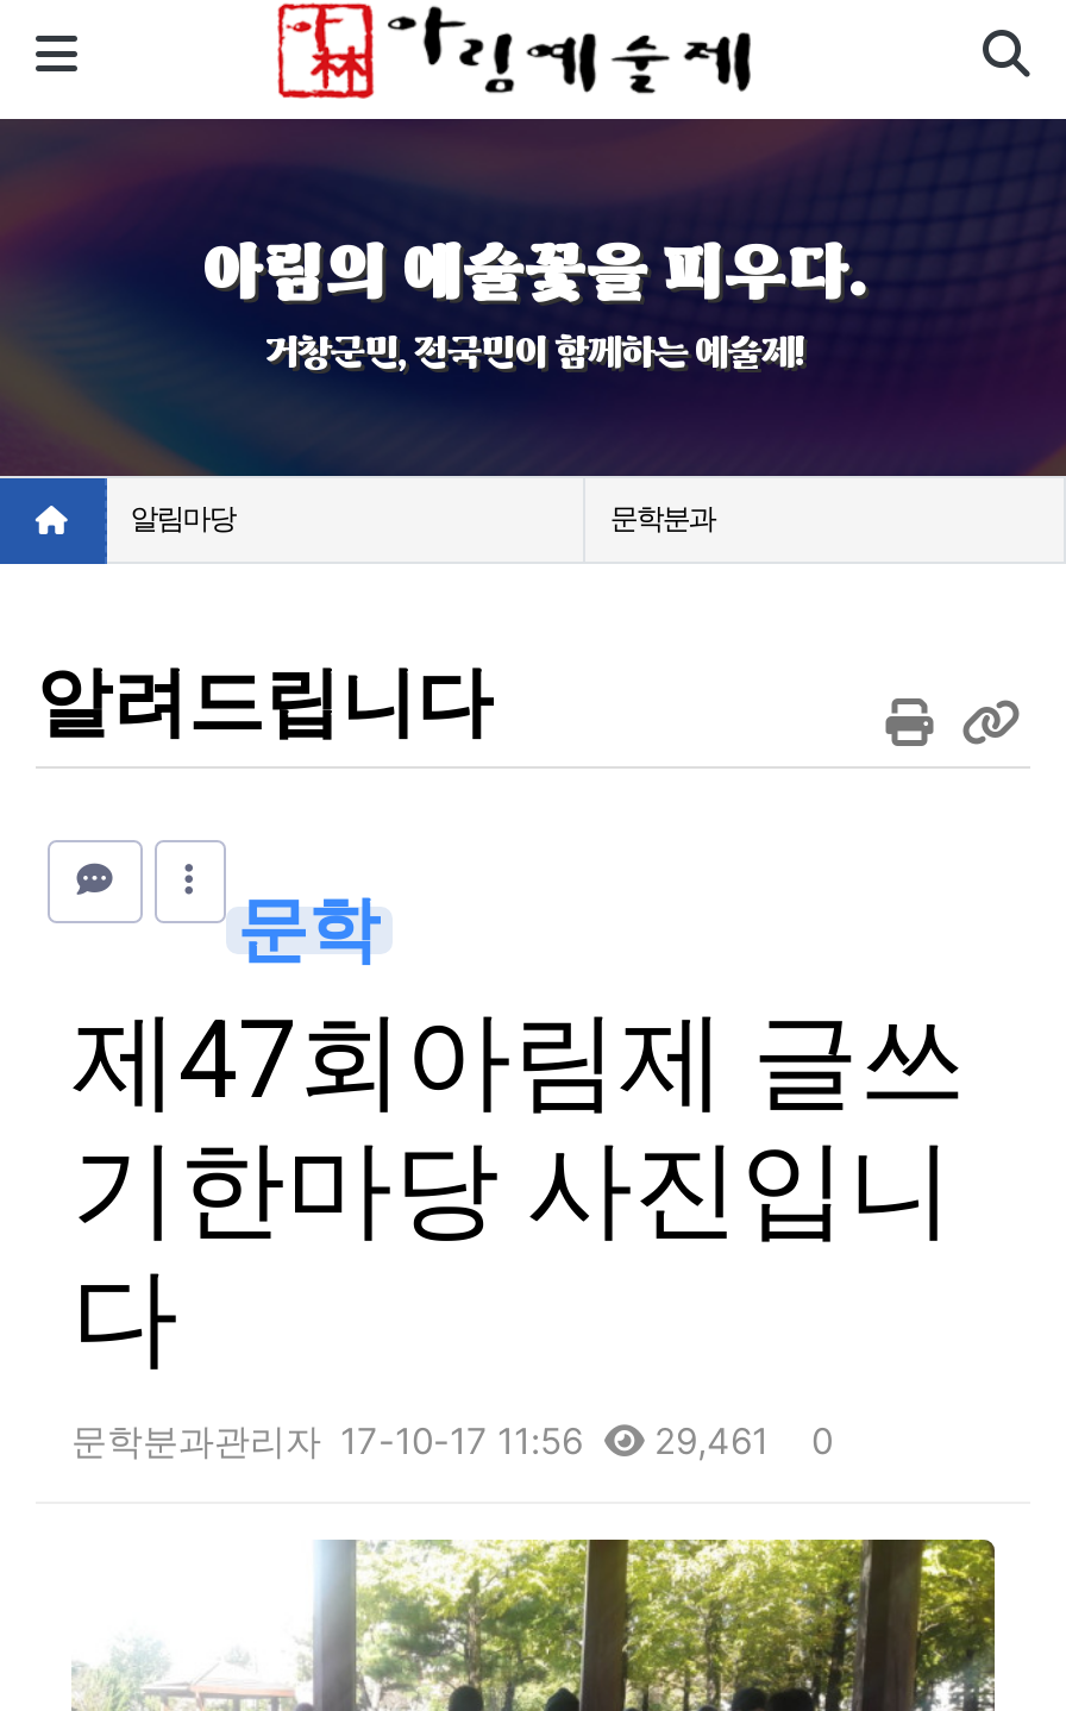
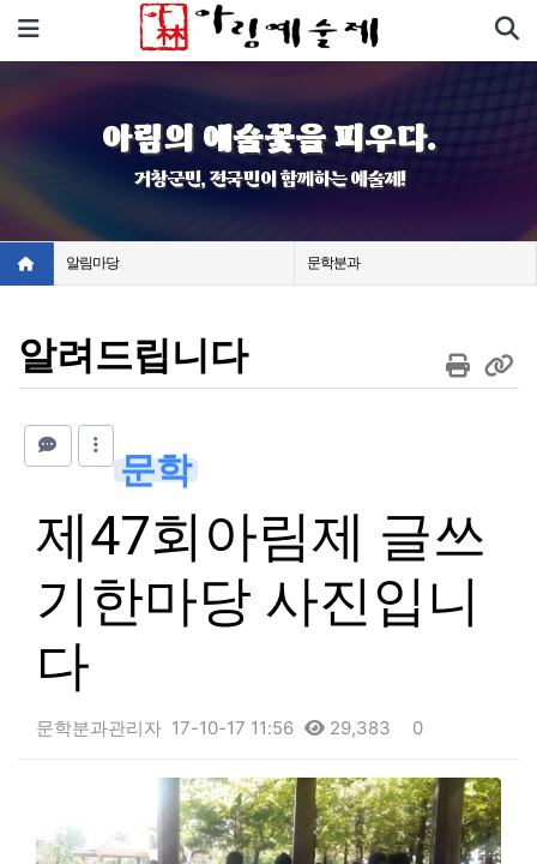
[71,1418,833,1463] 문학분과관리자 17-10-17 11:56 29,461 0 -> [36,716,423,739] 문학분과관리자 17-10-17 11:56 29,383 0

